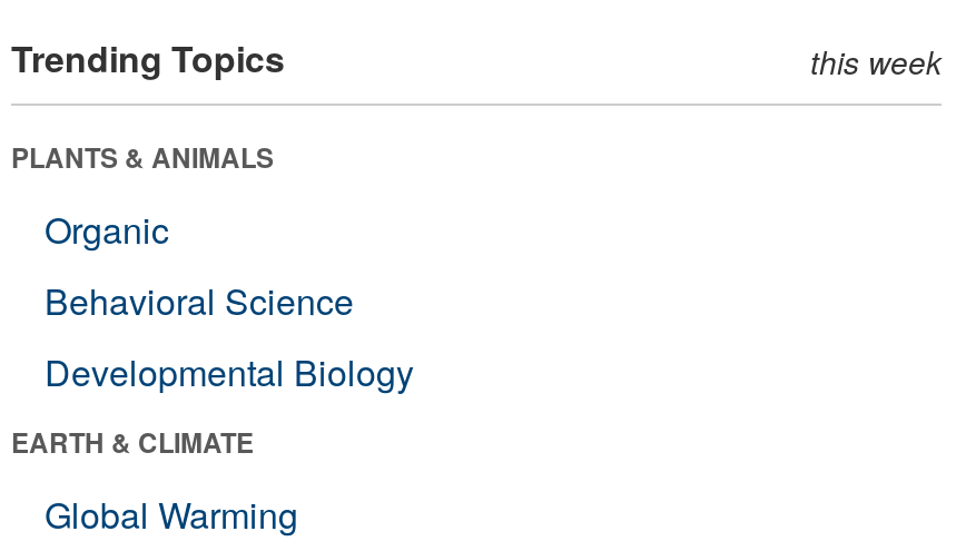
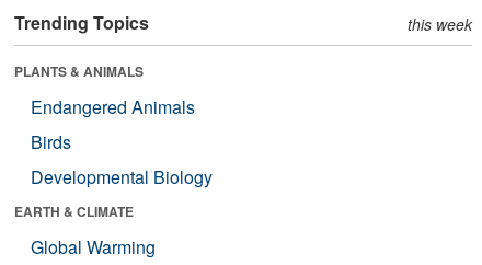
[45,203,354,326] Organic | Behavioral Science -> [31,94,195,154] Endangered Animals | Birds

